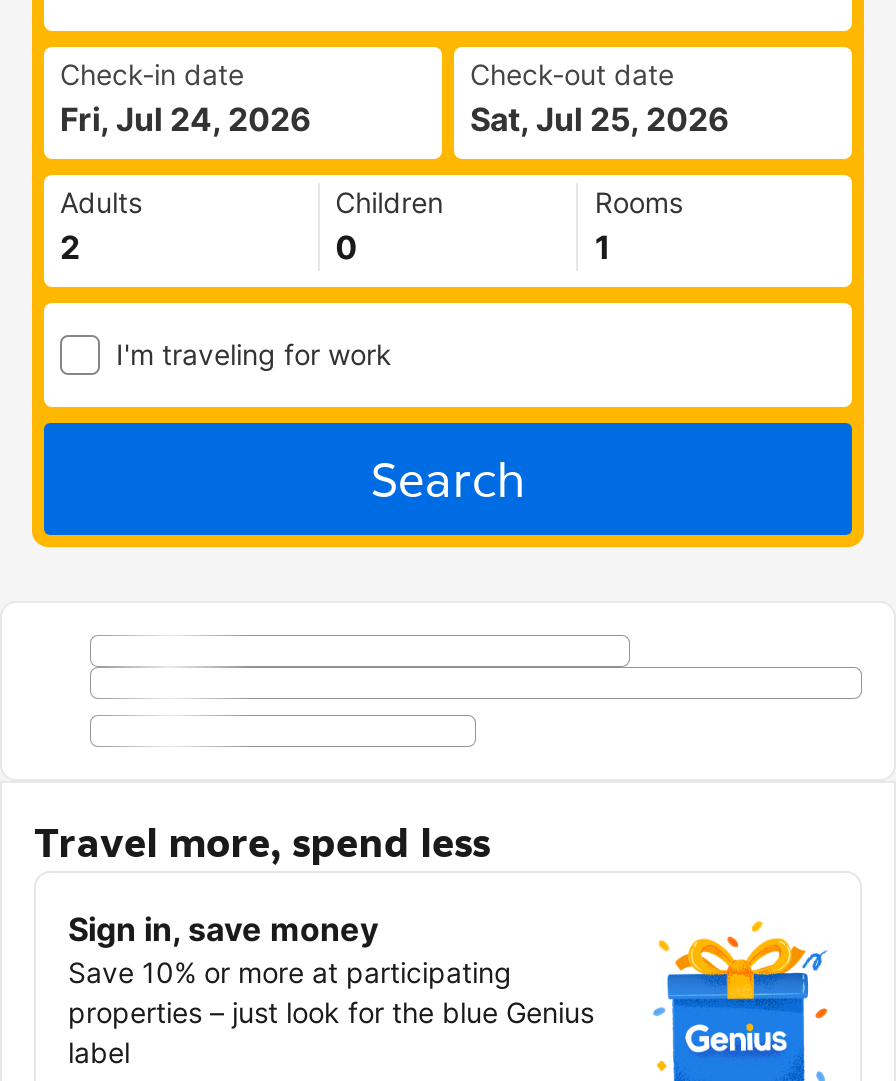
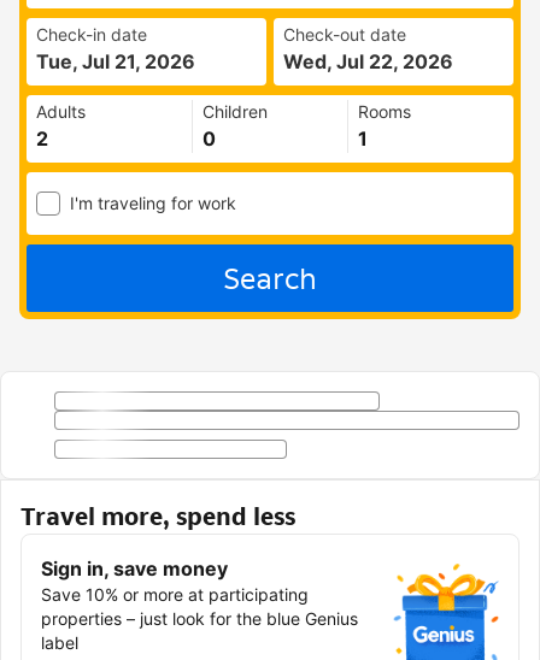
[60,99,312,139] Fri, Jul 24, 2026 -> [36,49,195,73] Tue, Jul 21, 2026
[470,99,730,139] Sat, Jul 25, 2026 -> [283,49,453,73] Wed, Jul 22, 2026

